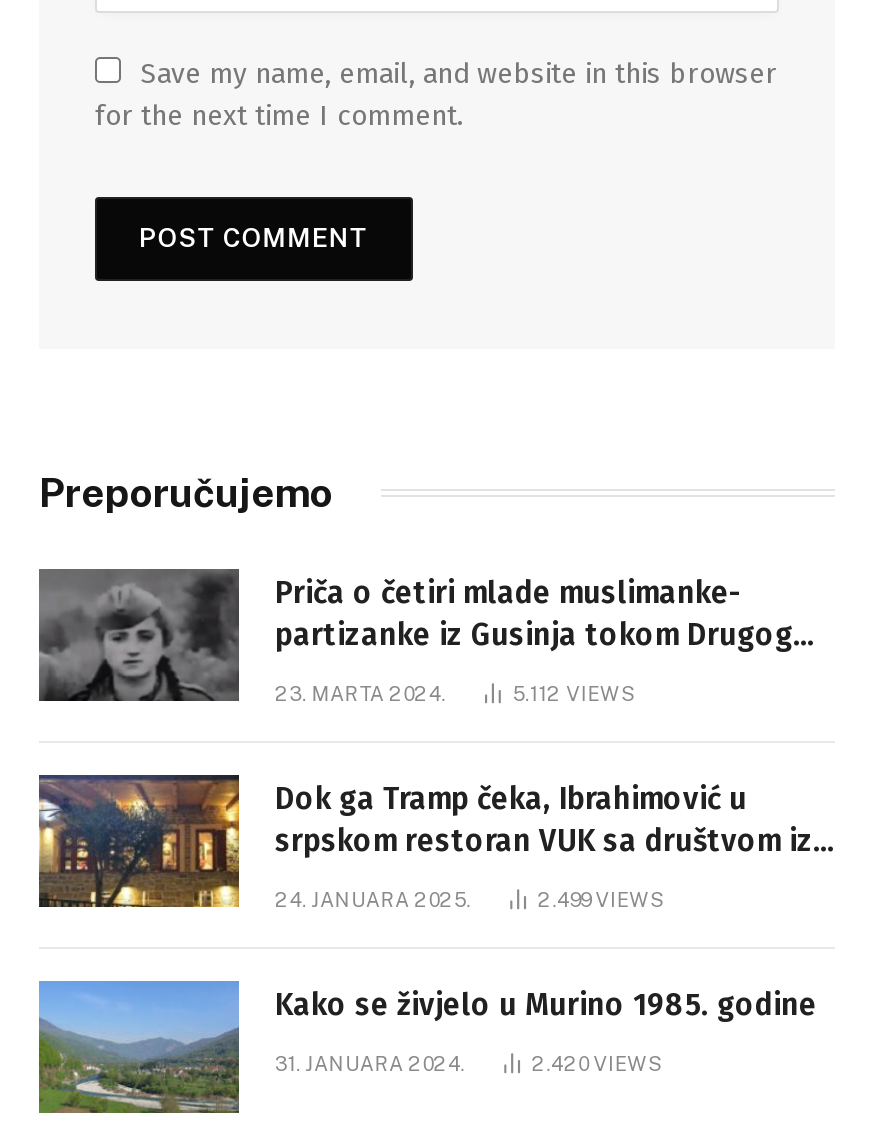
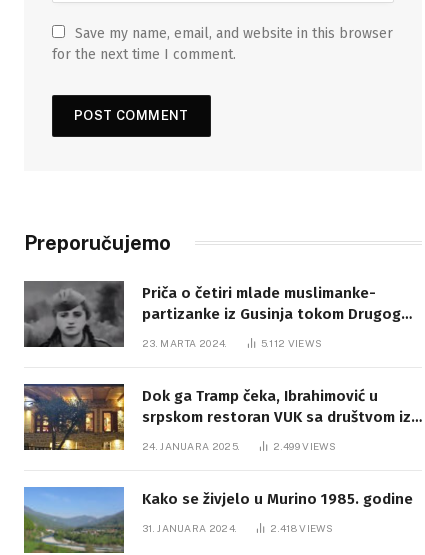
[532,1051,662,1075] 2.420 VIEWS -> [270,522,334,534] 2.418 VIEWS

